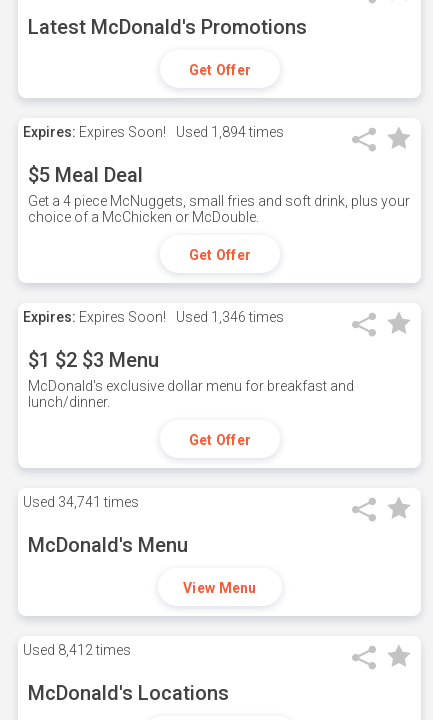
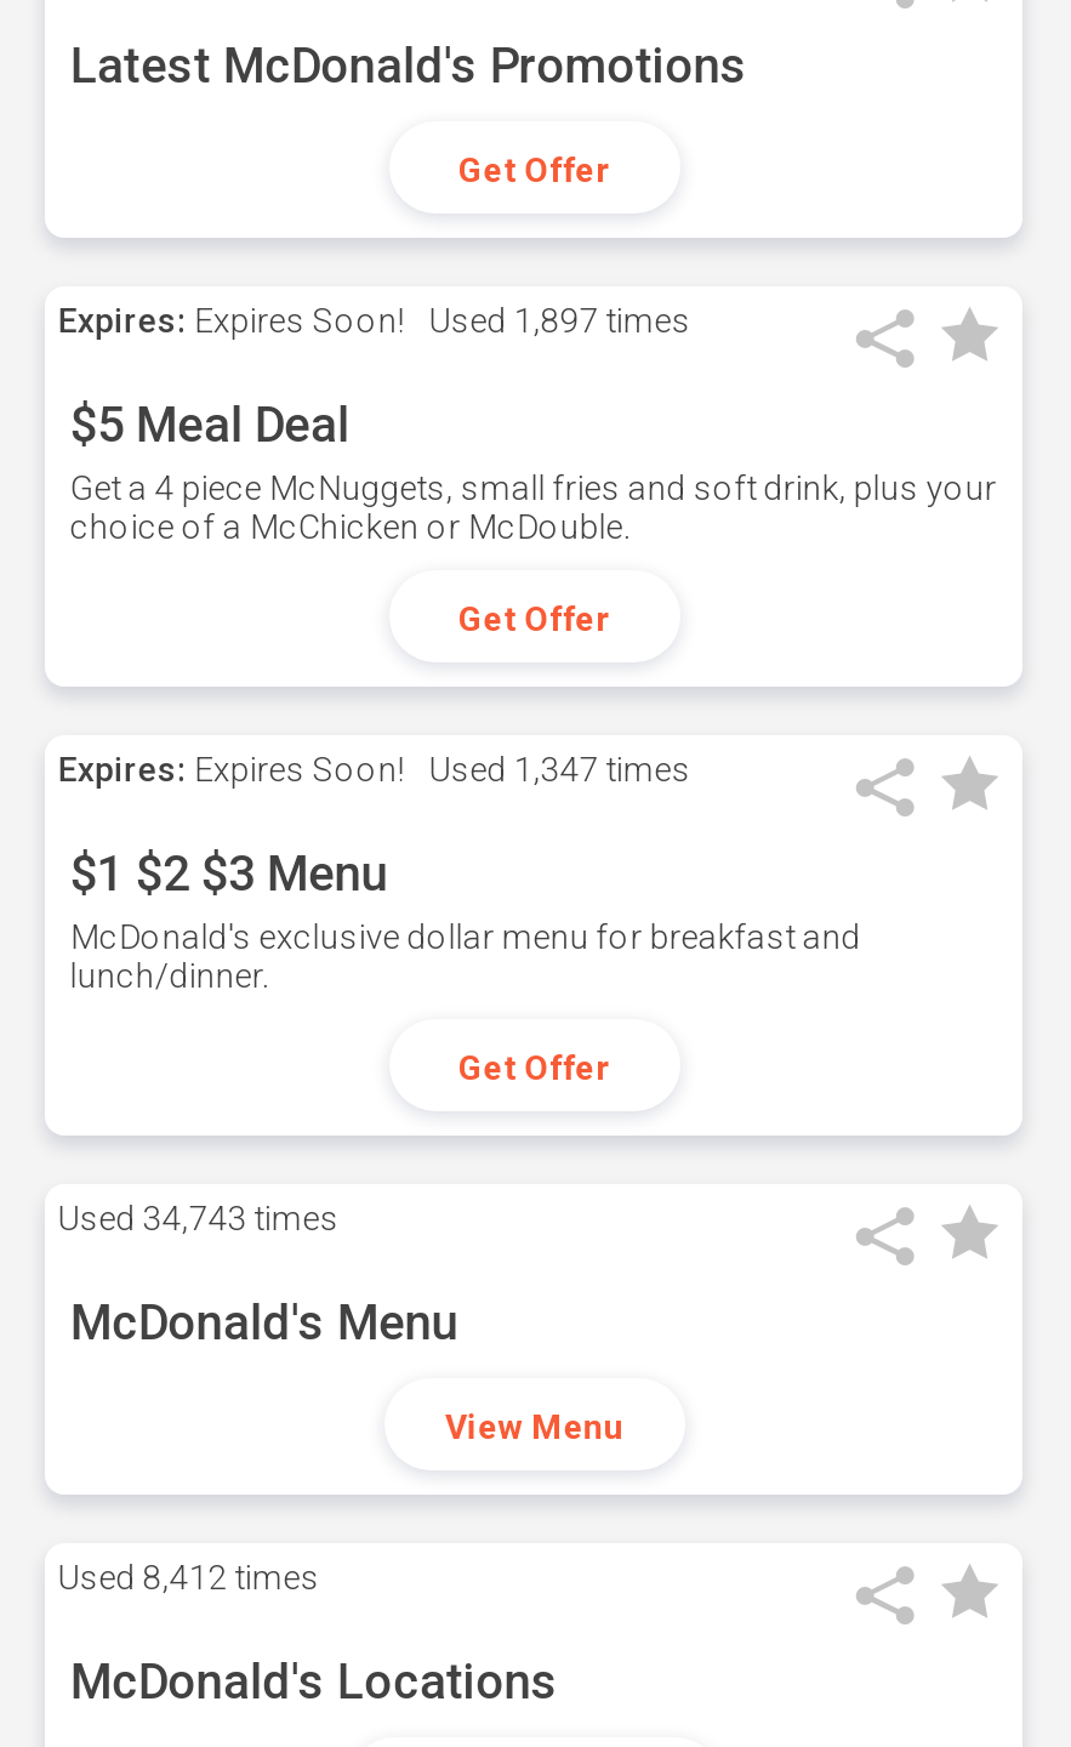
[23,124,284,140] Expires: Expires Soon! Used 1,894 times -> [58,301,691,340] Expires: Expires Soon! Used 1,897 times
[23,309,284,325] Expires: Expires Soon! Used 1,346 times -> [58,750,691,789] Expires: Expires Soon! Used 1,347 times
[23,494,139,510] Used 34,741 times -> [58,1199,339,1237] Used 34,743 times

